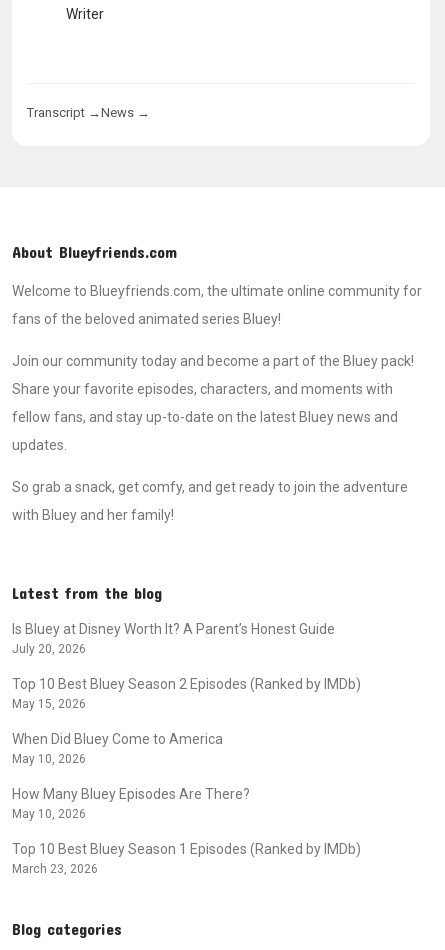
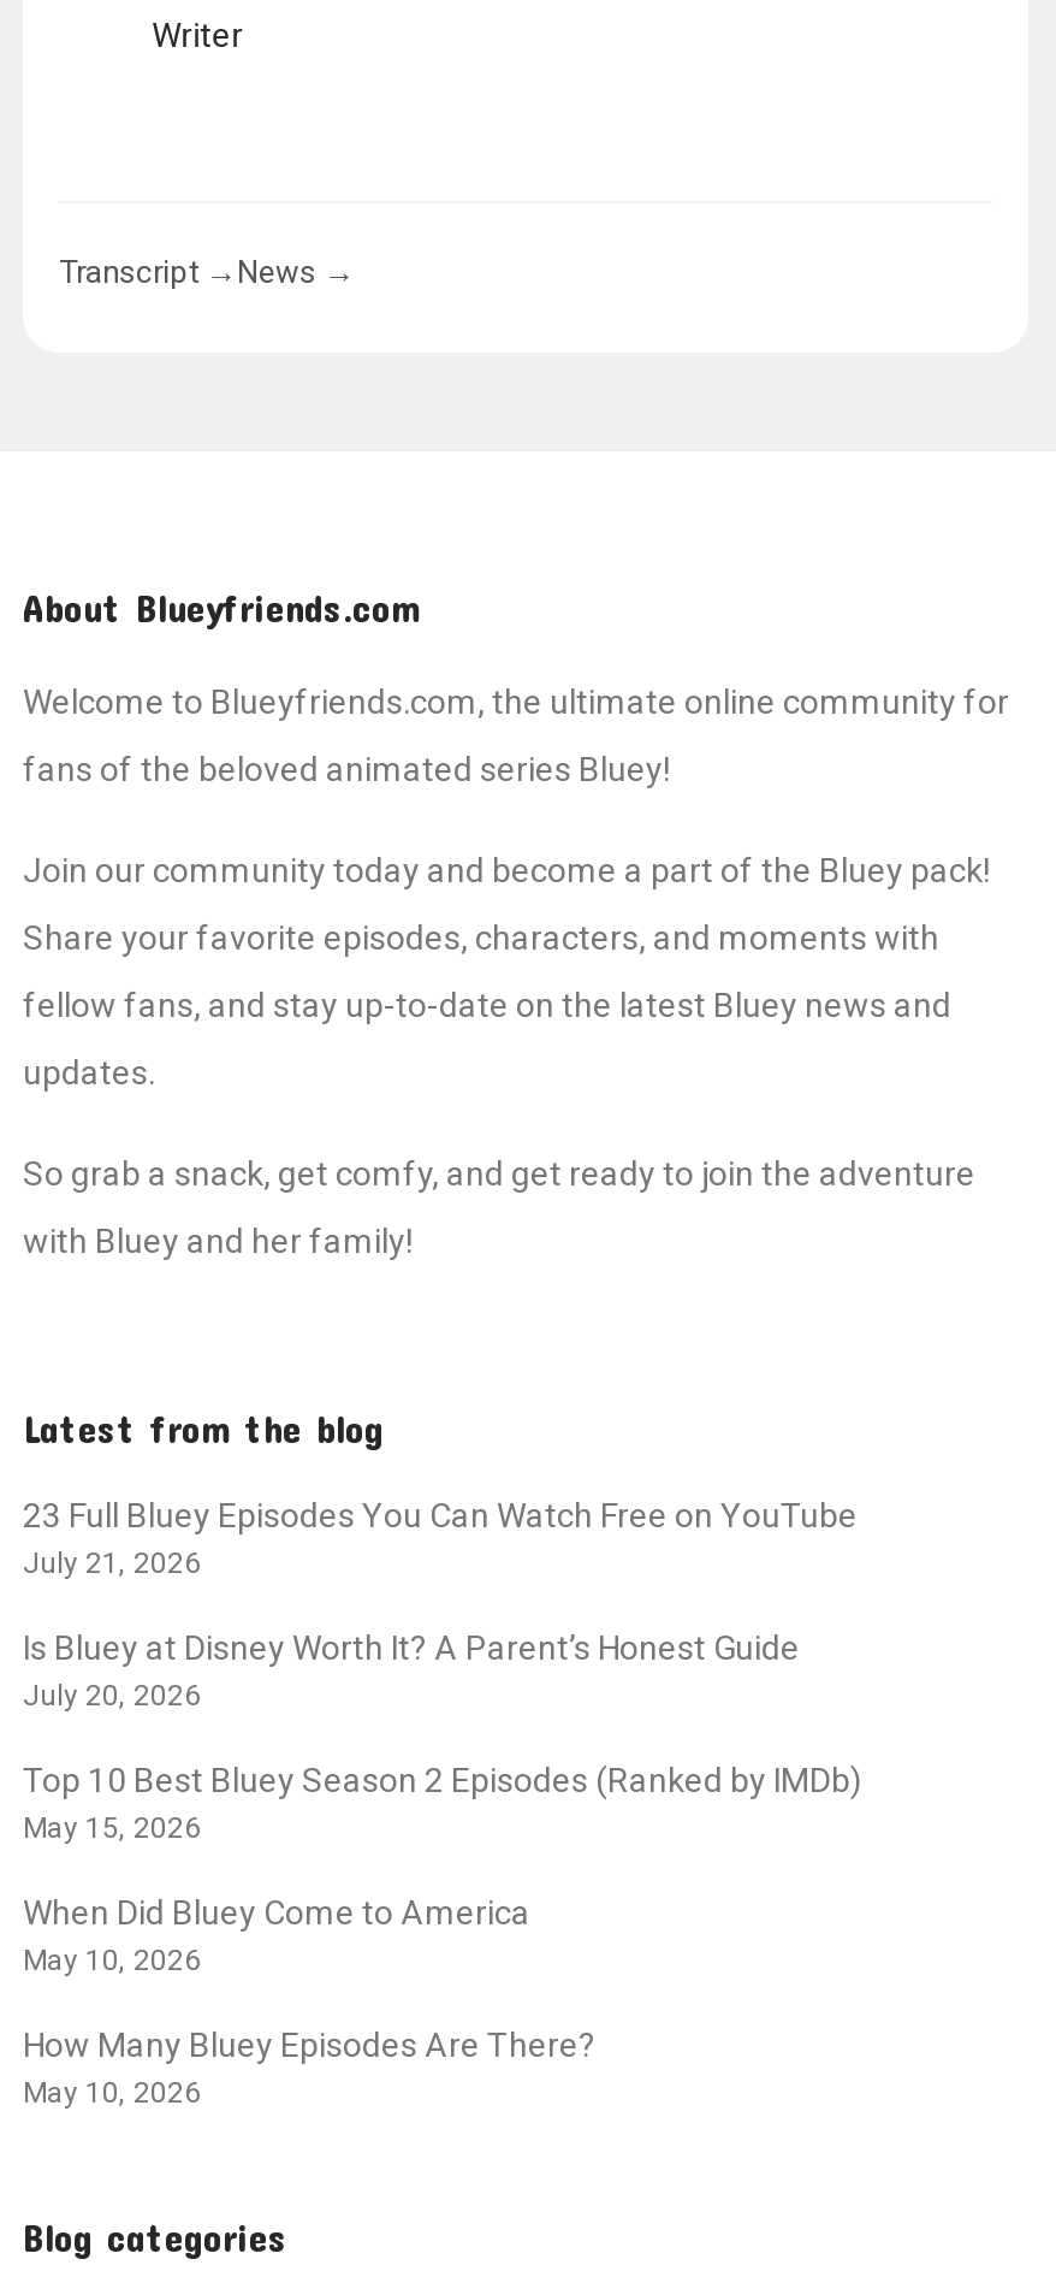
none -> [23,1496,858,1580] 23 Full Bluey Episodes You Can Watch Free on YouTube | July 21, 2026
moved [12,621,361,821] -> [23,1628,862,2109]: Is Bluey at Disney Worth It? A Parent’s Honest Guide | July 20, 2026 | Top 10 Best Bluey Season 2 Episodes (Ranked by IMDb) | May 15, 2026 | When Did Bluey Come to America | May 10, 2026 | How Many Bluey Episodes Are There? | May 10, 2026
[12,841,361,876] Top 10 Best Bluey Season 1 Episodes (Ranked by IMDb) | March 23, 2026 -> none

